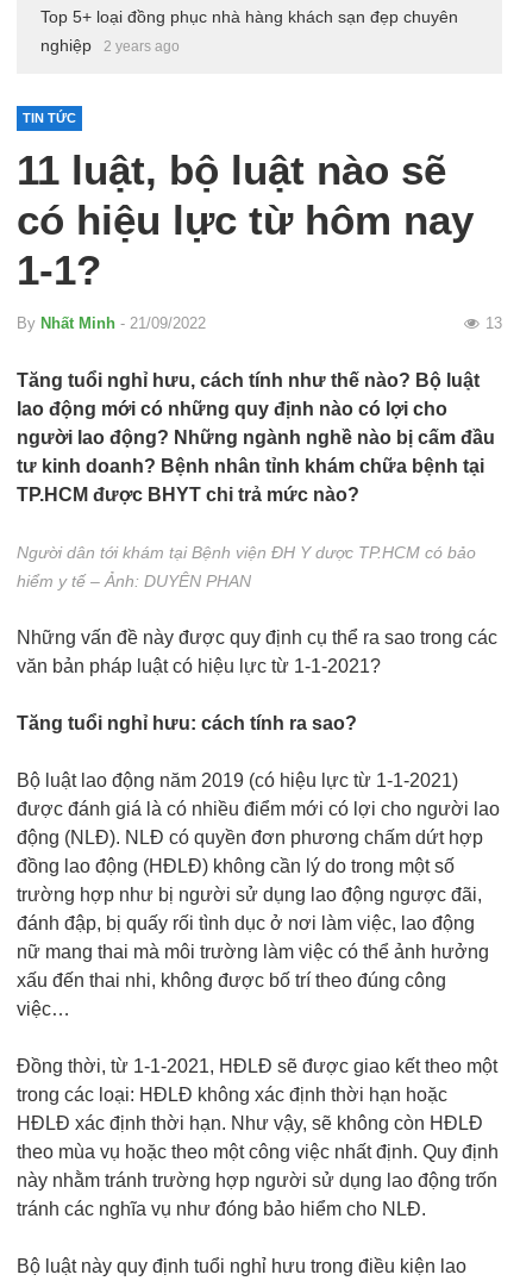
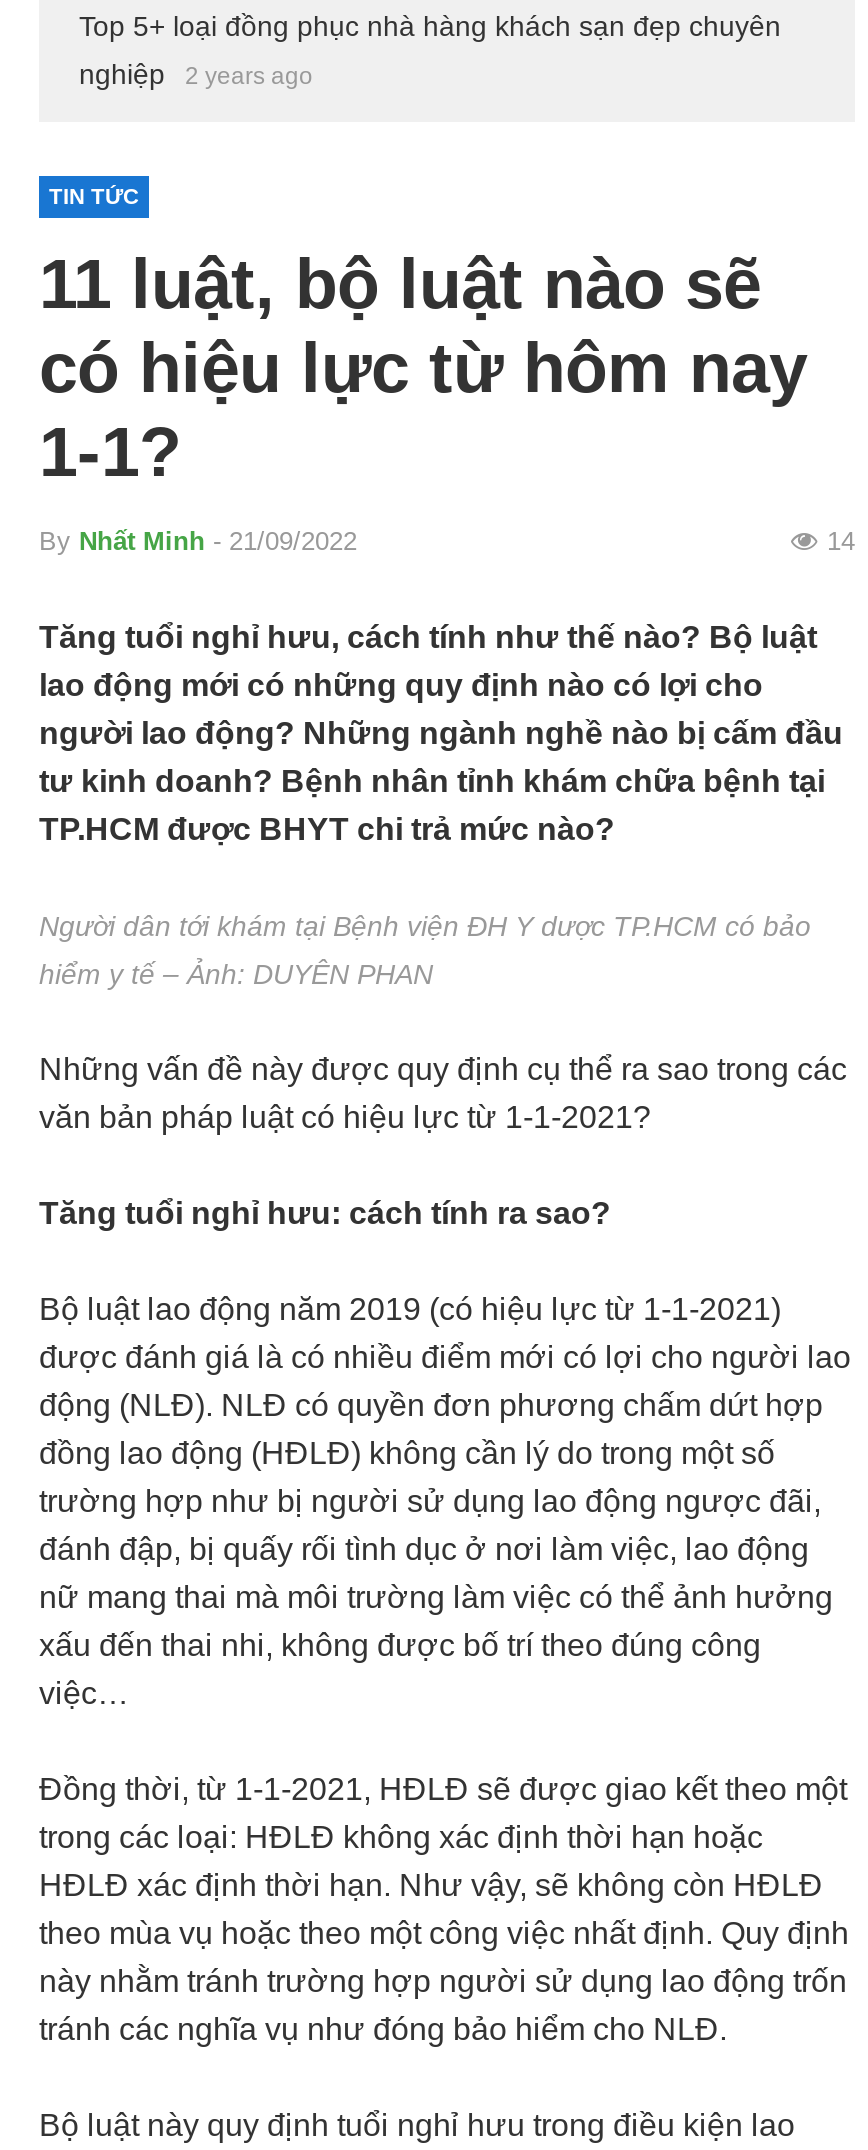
[485,314,502,332] 13 -> [827,525,855,555] 14

